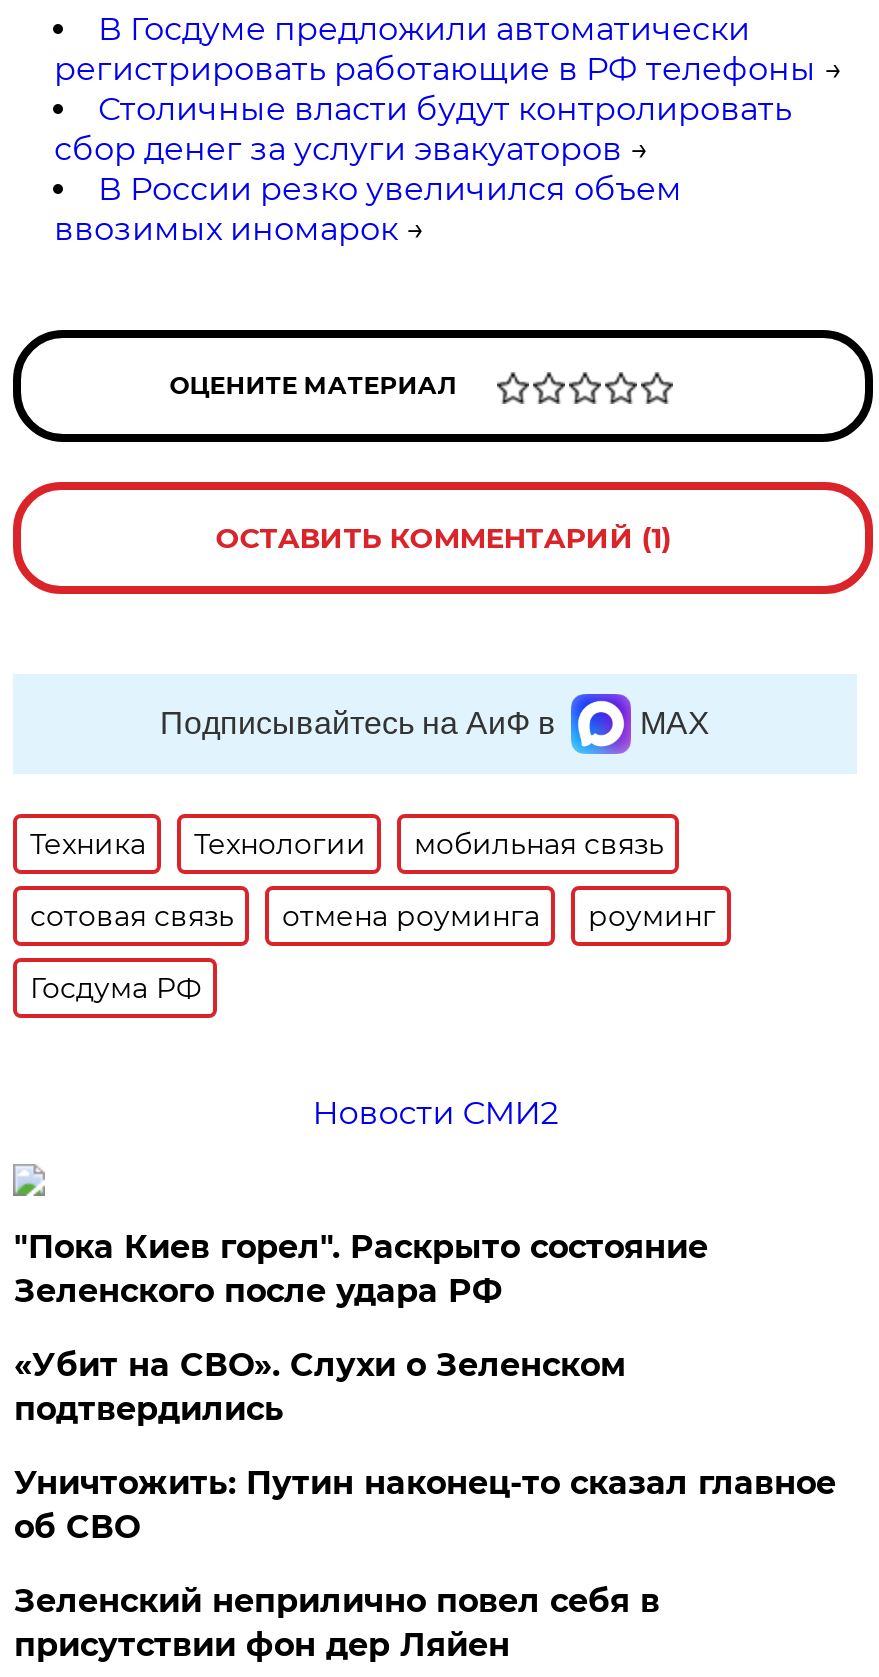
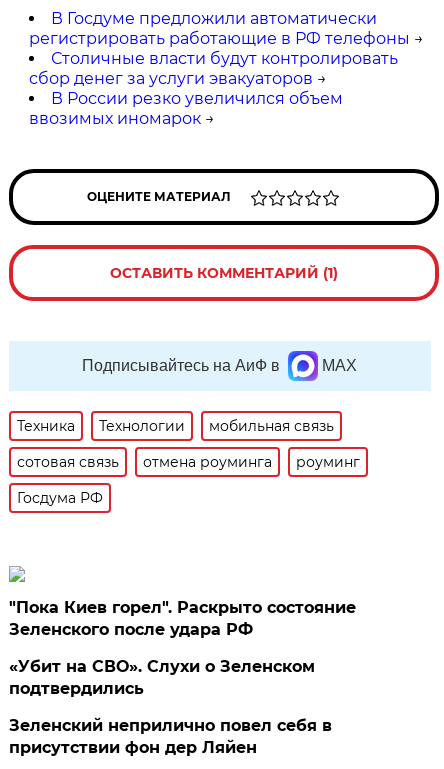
[312,1094,558,1132] Новости СМИ2 -> none
[14,1464,836,1546] Уничтожить: Путин наконец-то сказал главное | об СВО -> none

